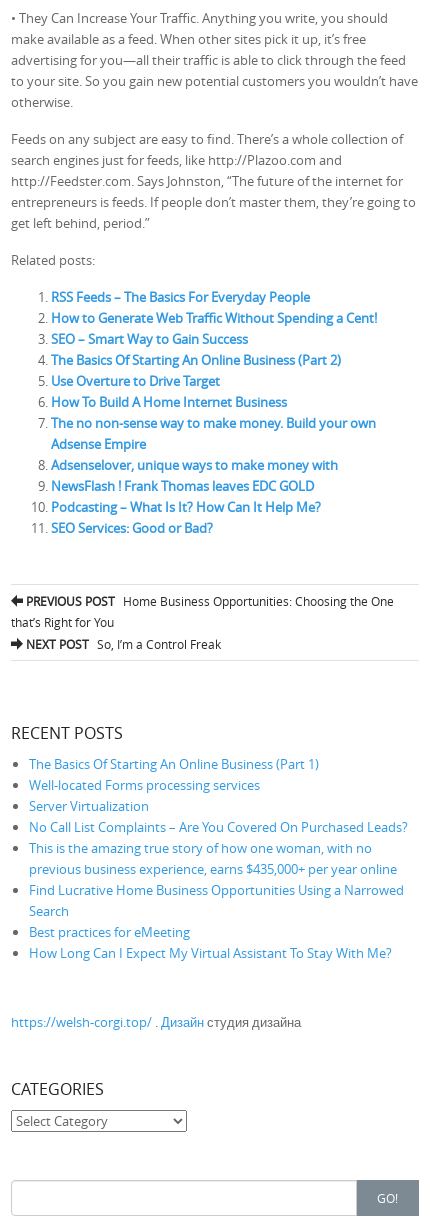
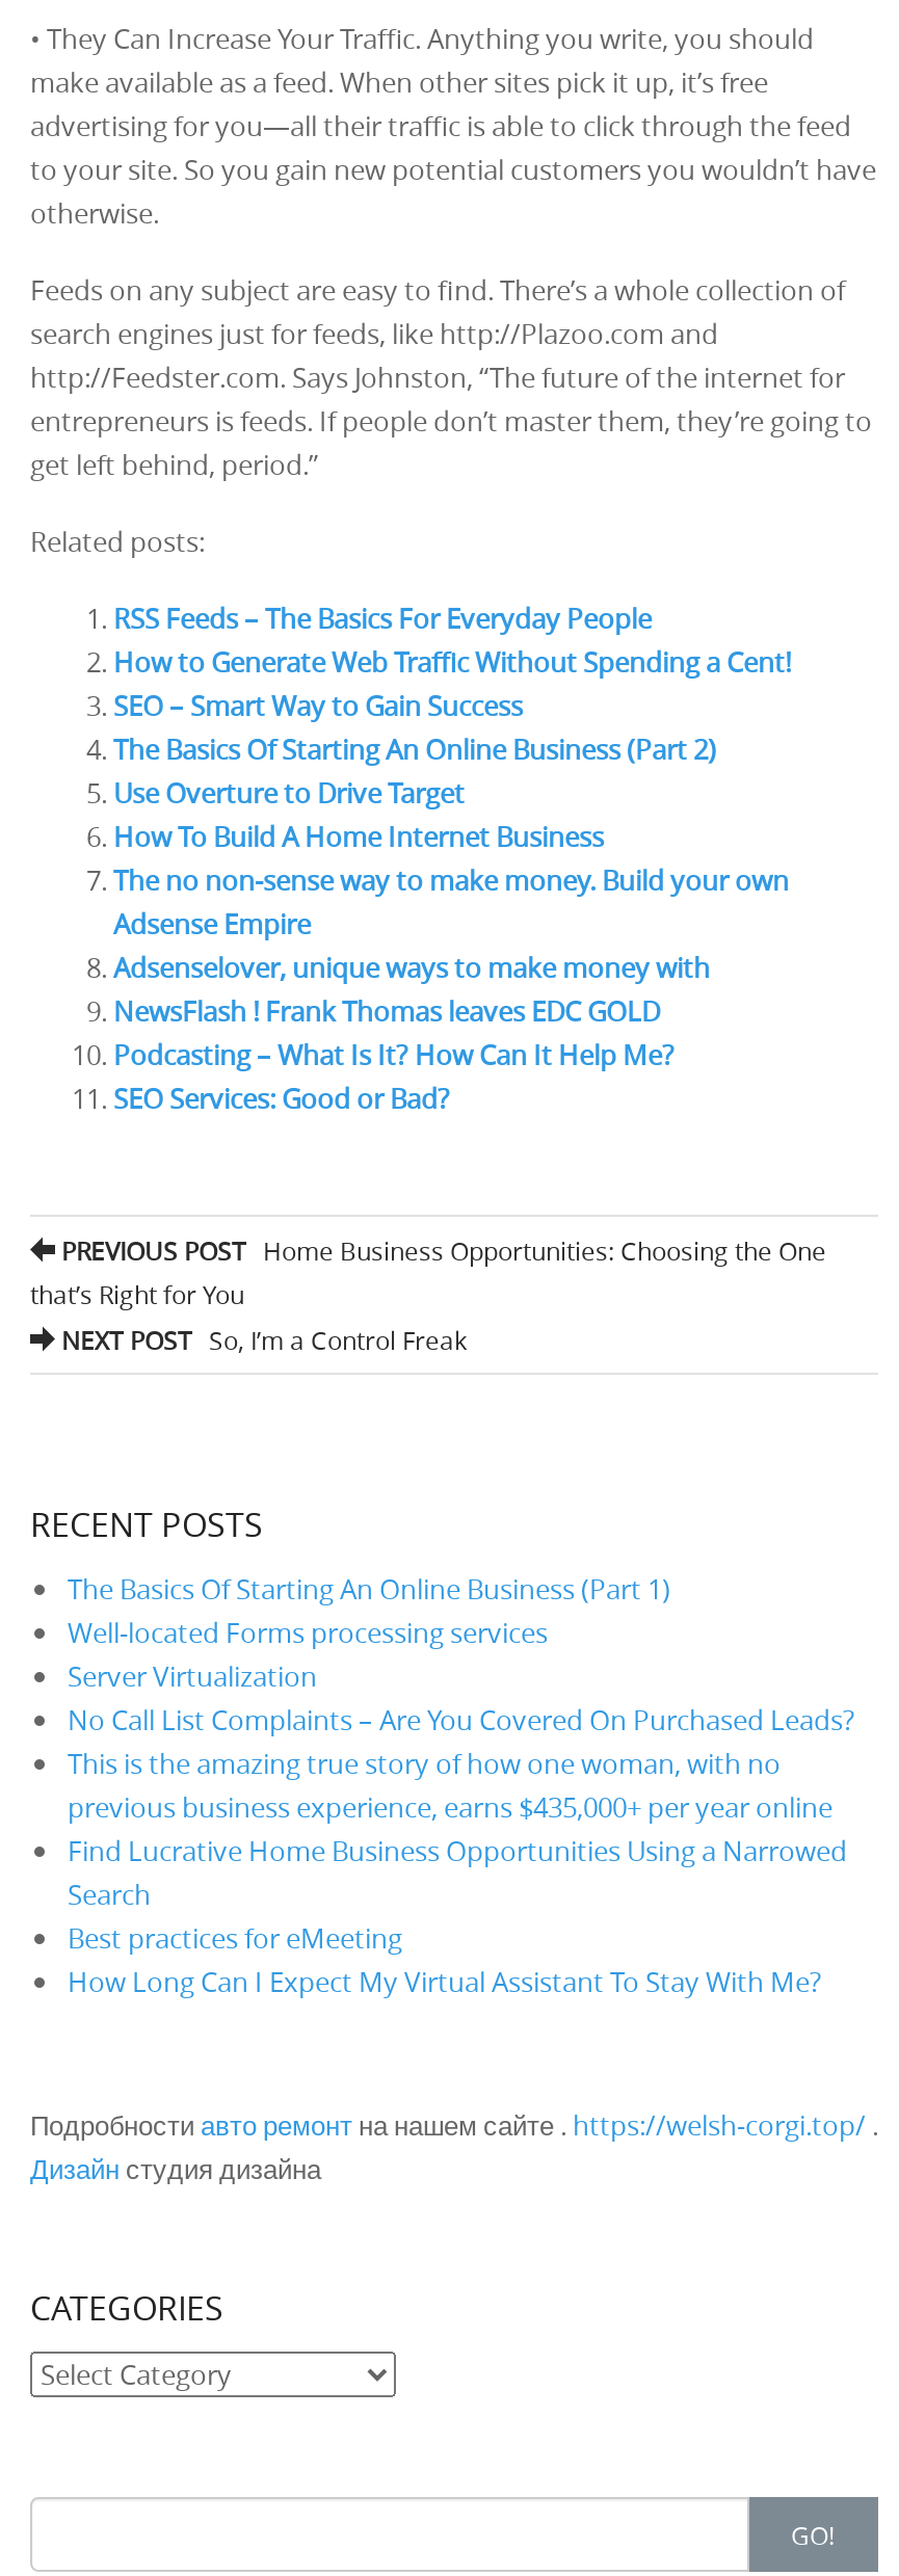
[11,1013,301,1031] https://welsh-corgi.top/. Дизайн студия дизайна -> [30,2107,878,2188] Подробности авто ремонт на нашем сайте . https://welsh-corgi.top/. | Дизайн студия дизайна

